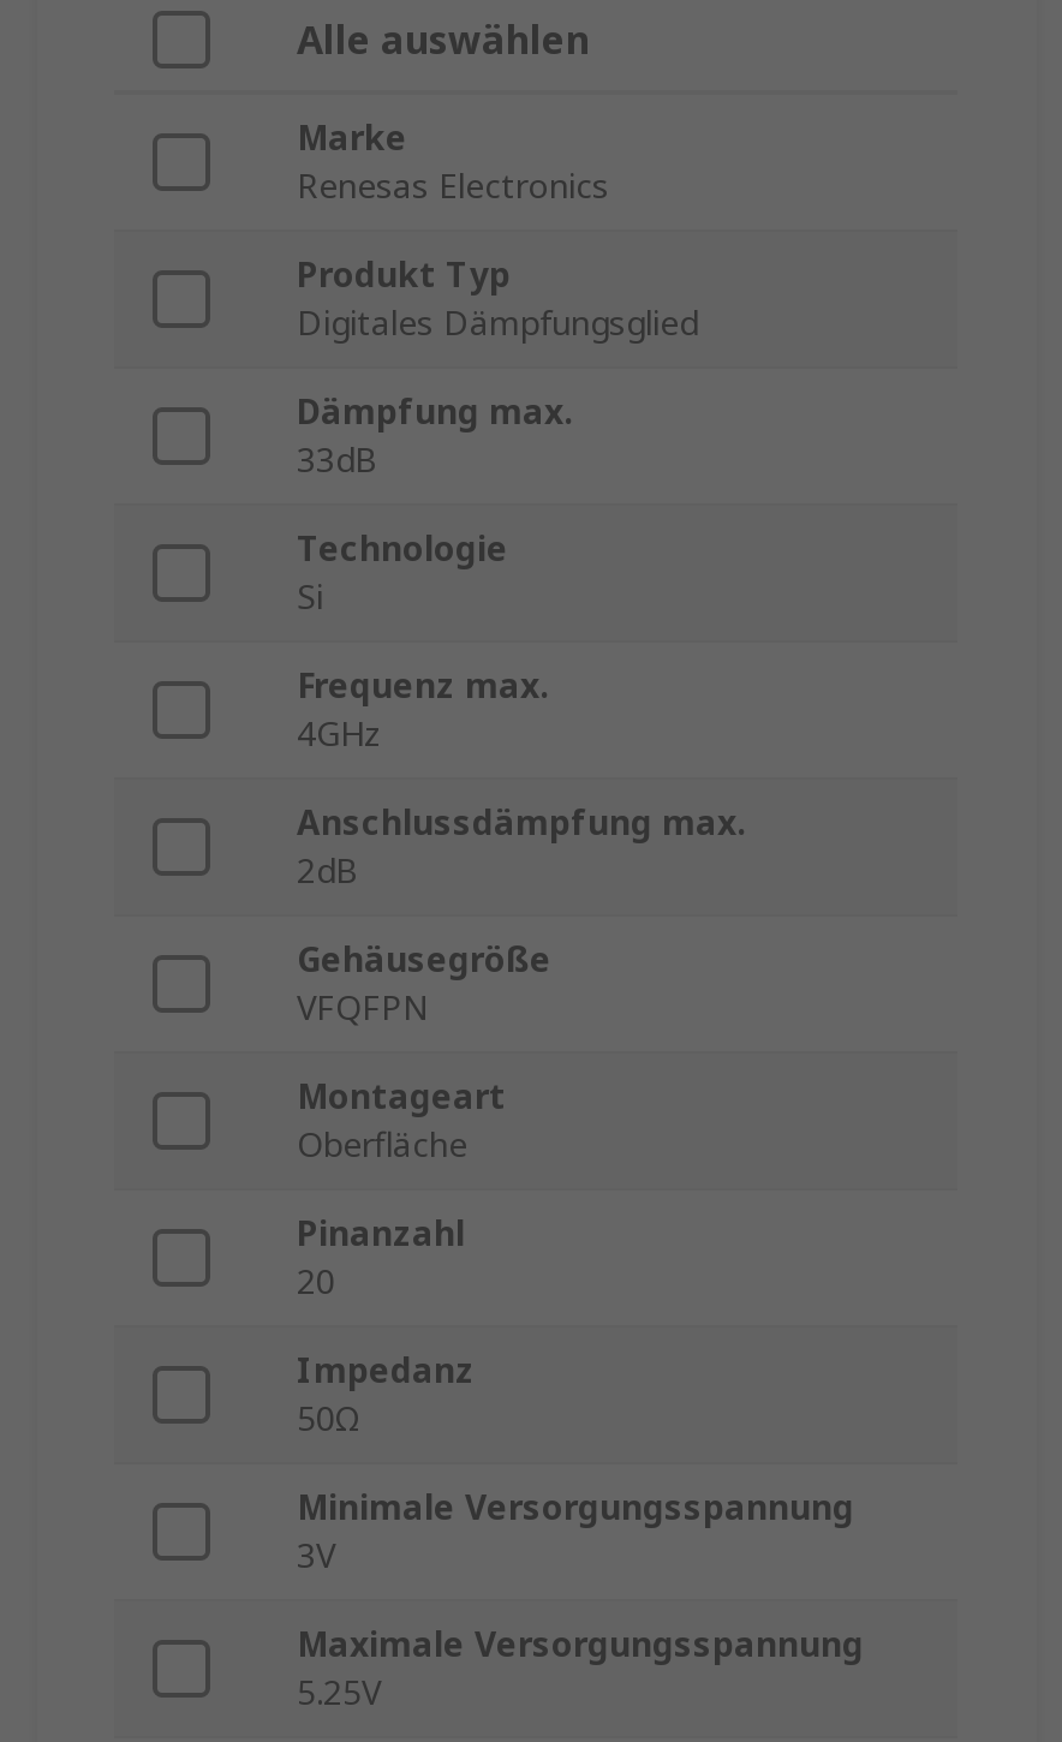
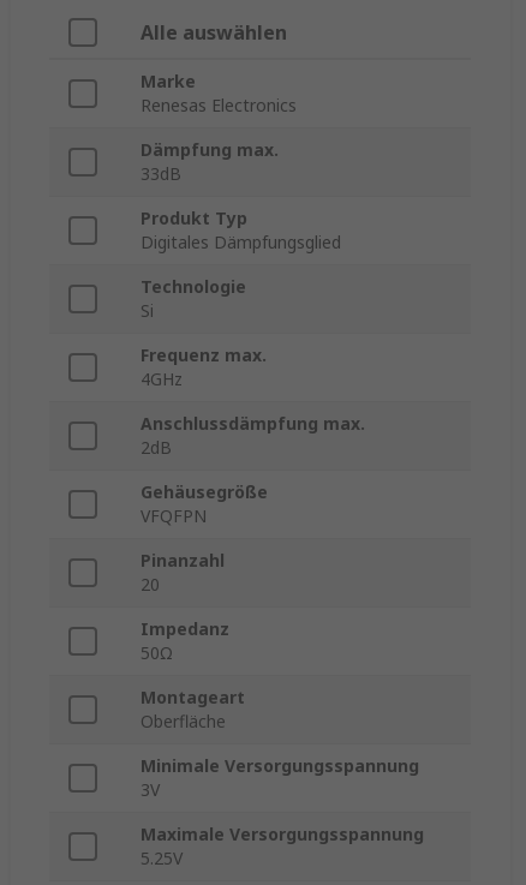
moved [297,252,698,346] -> [141,207,341,254]: Produkt Typ | Digitales Dämpfungsglied
moved [297,389,573,483] -> [141,139,279,186]: Dämpfung max. | 33dB
moved [297,1074,506,1168] -> [141,686,245,733]: Montageart | Oberfläche
moved [297,1211,475,1394] -> [141,549,229,641]: Pinanzahl | 20 | Impedanz

